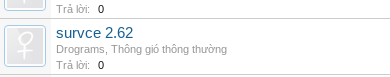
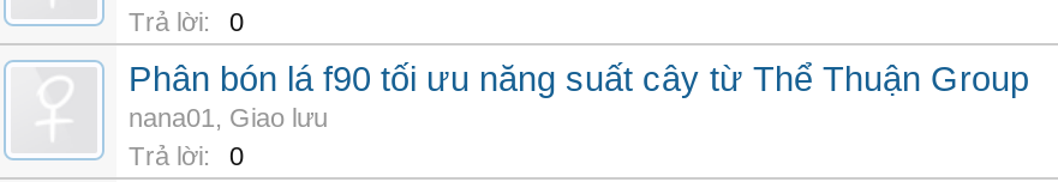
[56,25,227,55] survce 2.62 | Drograms, Thông gió thông thường -> [128,60,1029,132] Phân bón lá f90 tối ưu năng suất cây từ Thể Thuận Group | nana01, Giao lưu

